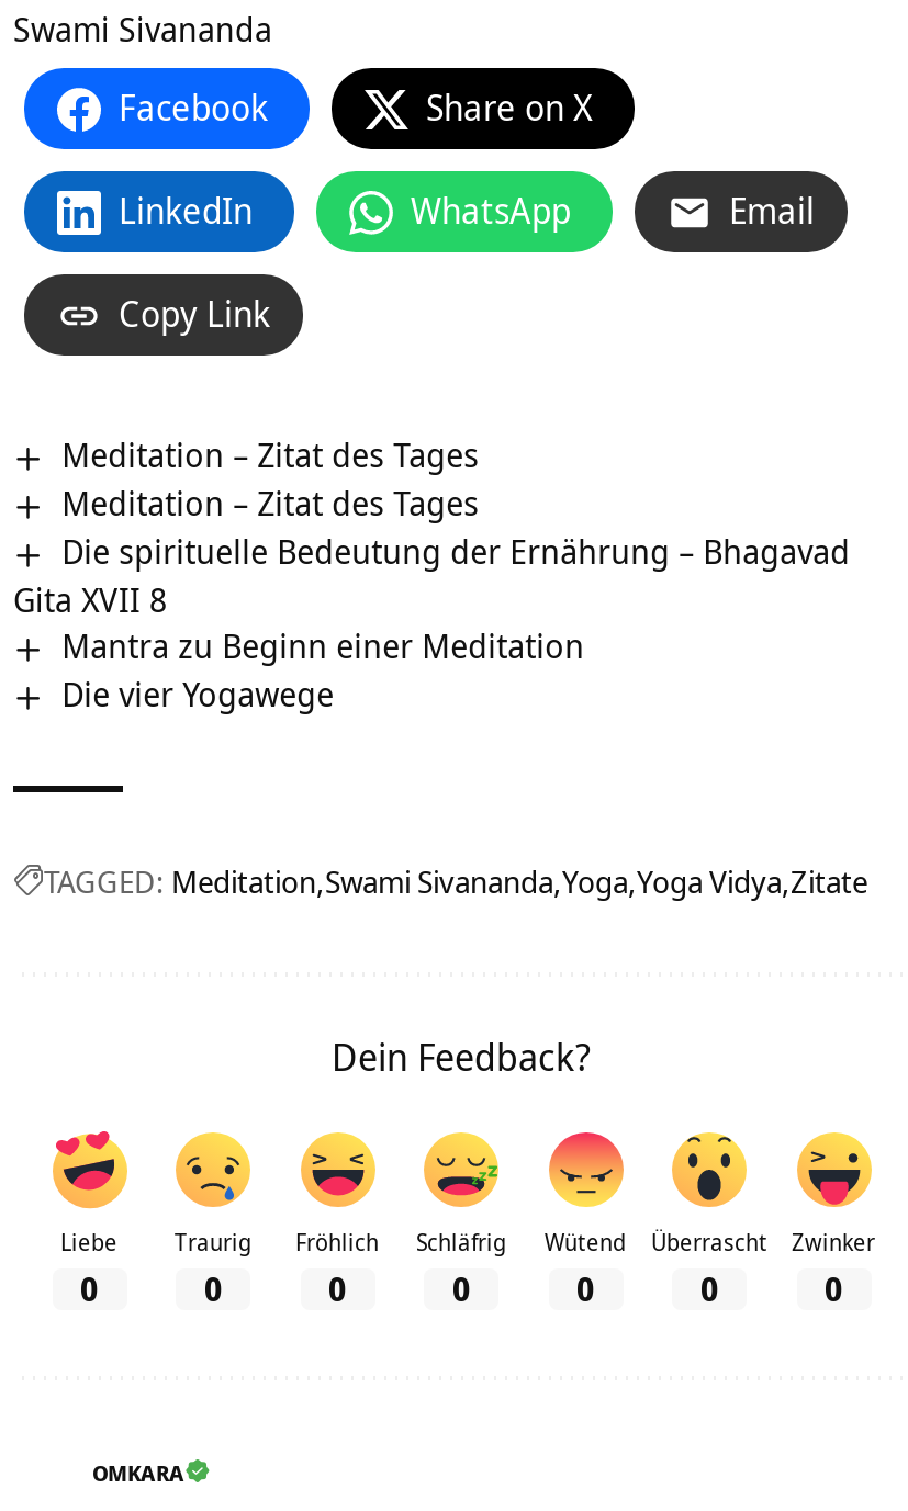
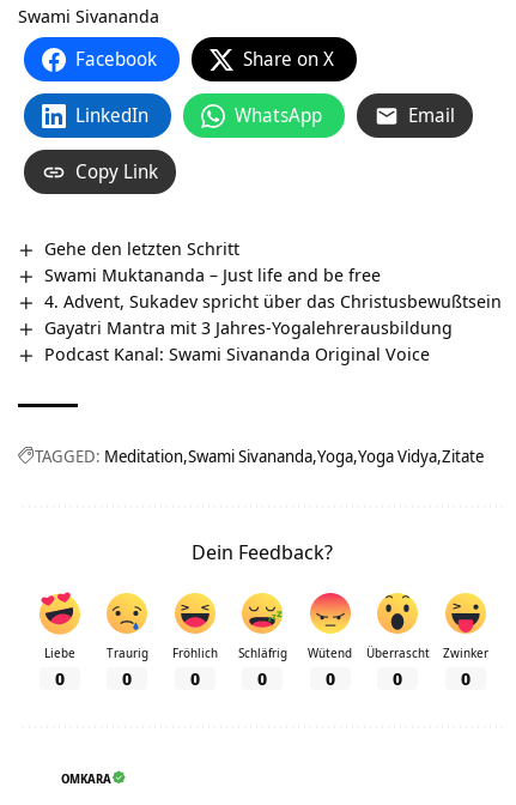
[13,432,850,715] Meditation – Zitat des Tages | Meditation – Zitat des Tages | Die spirituelle Bedeutung der Ernährung – Bhagavad | Gita XVII 8 | Mantra zu Beginn einer Meditation | Die vier Yogawege -> [44,236,502,365] Gehe den letzten Schritt | Swami Muktananda – Just life and be free | 4. Advent, Sukadev spricht über das Christusbewußtsein | Gayatri Mantra mit 3 Jahres-Yogalehrerausbildung | Podcast Kanal: Swami Sivananda Original Voice

